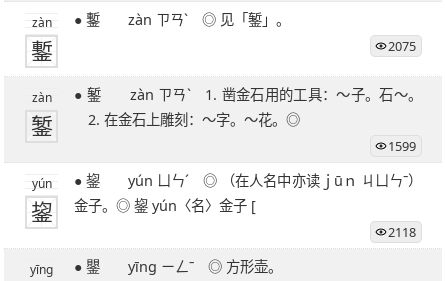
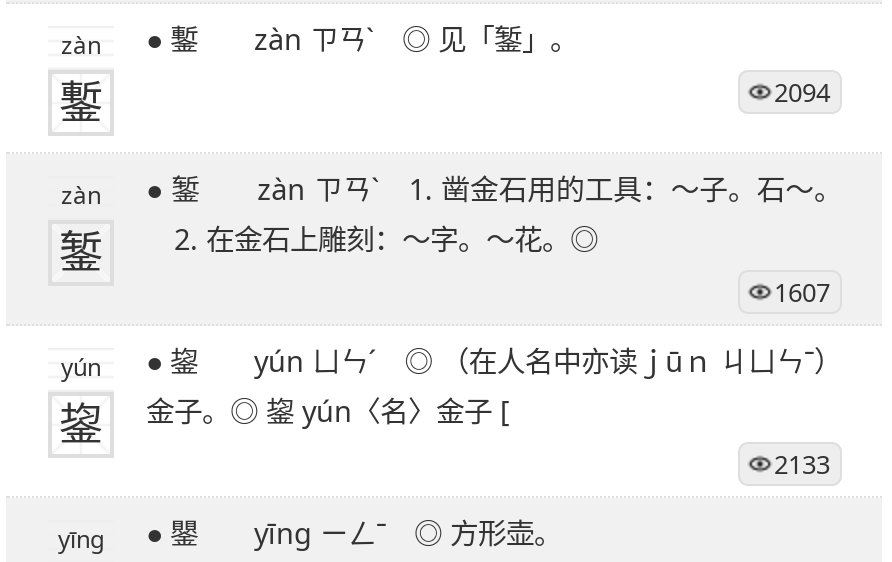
[388,37,416,55] 2075 -> [774,74,830,110] 2094
[388,137,416,155] 1599 -> [774,274,830,310] 1607
[388,223,416,241] 2118 -> [774,446,830,482] 2133

